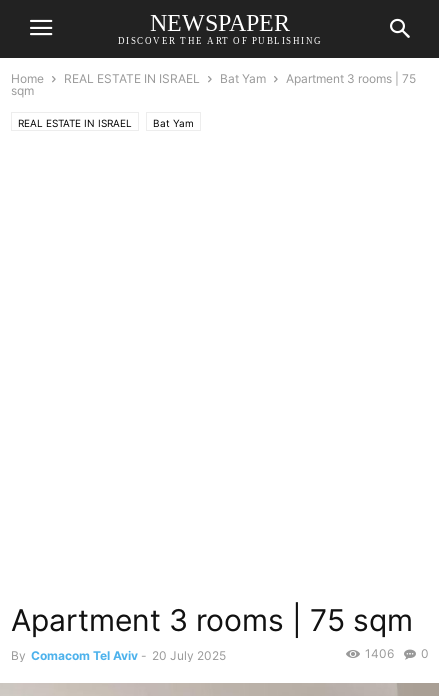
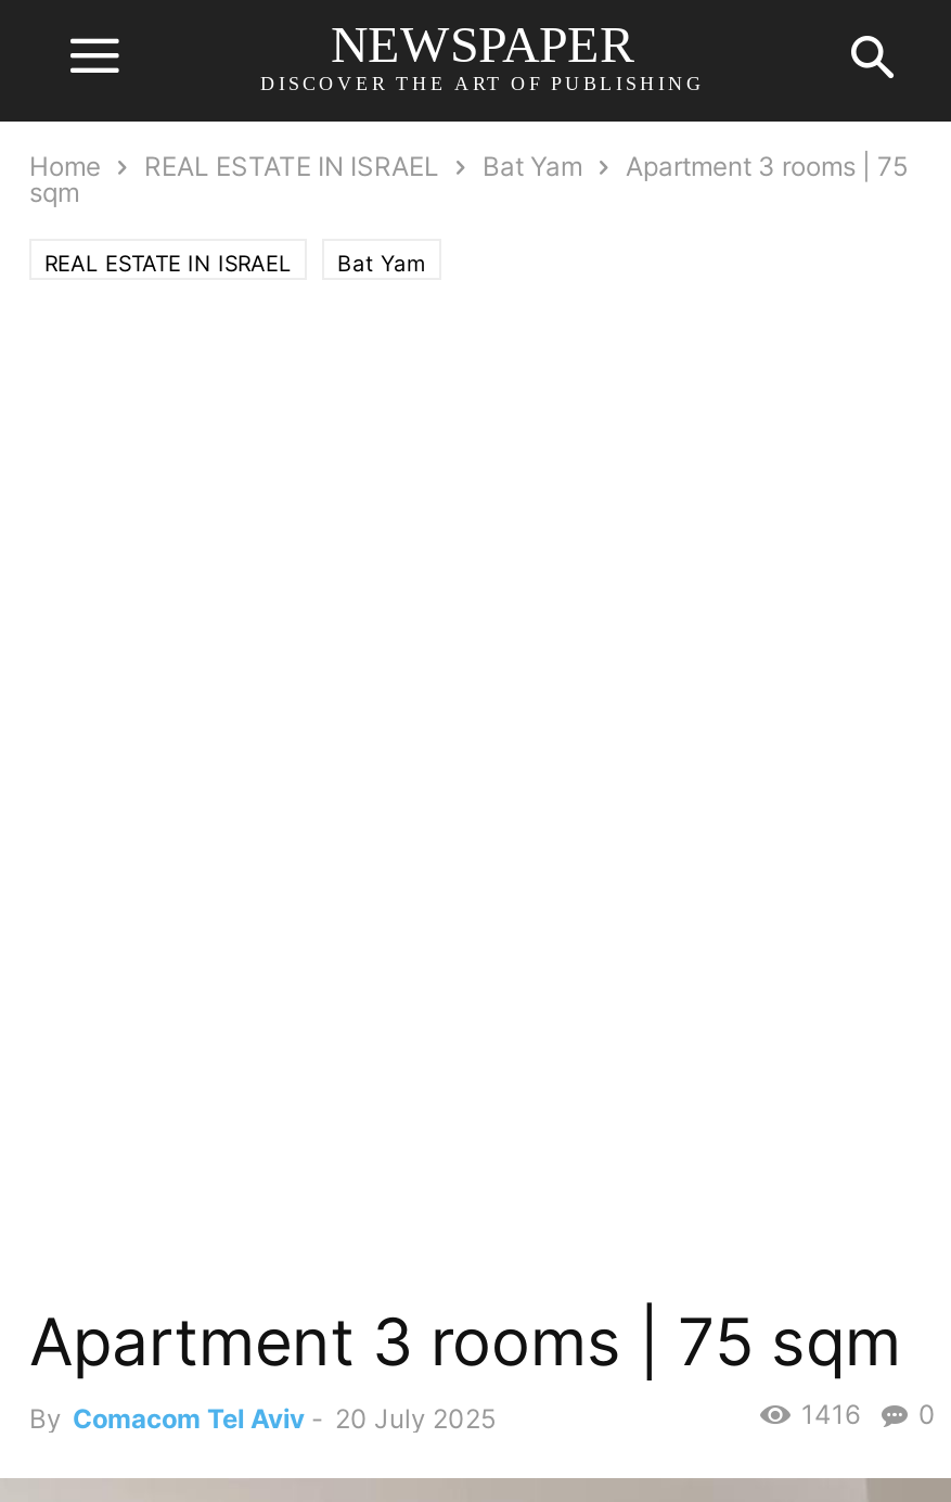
[365,646,429,661] 1406 0 -> [801,1398,936,1430] 1416 0

